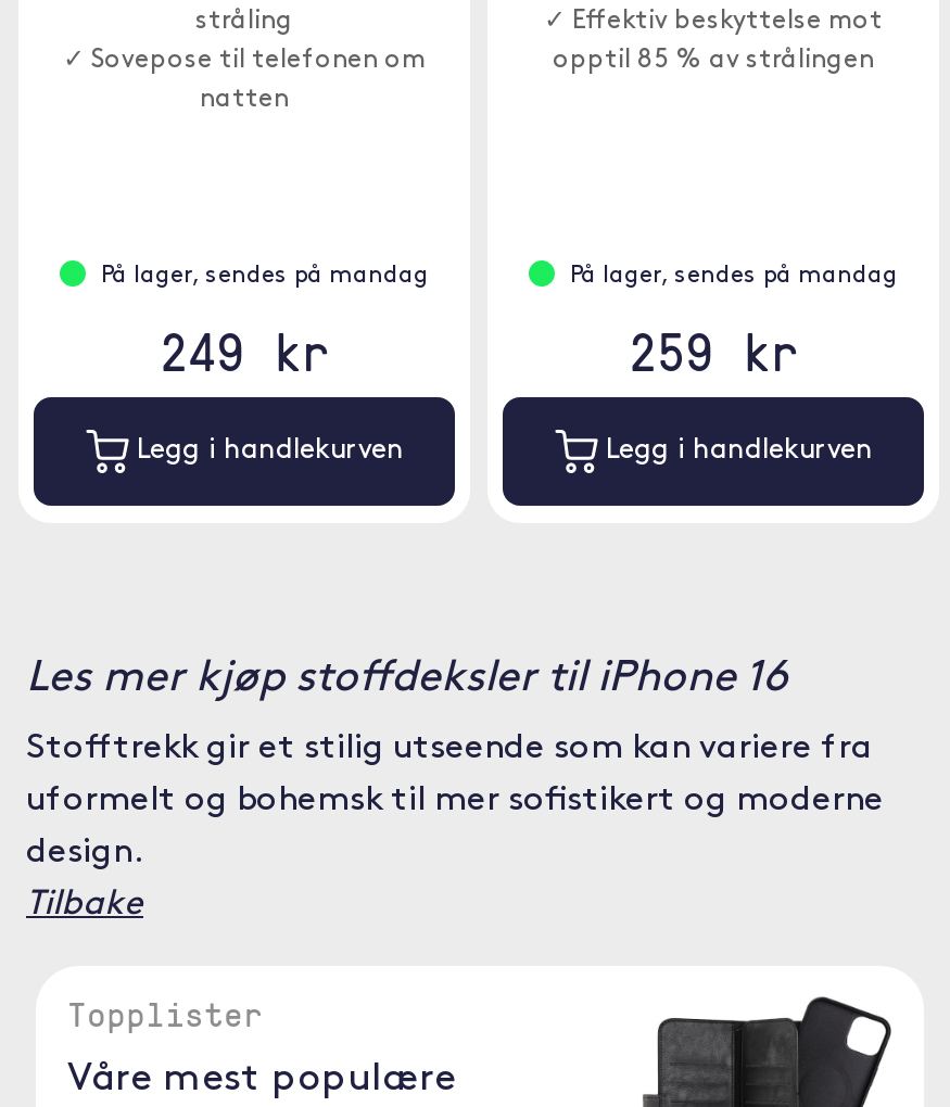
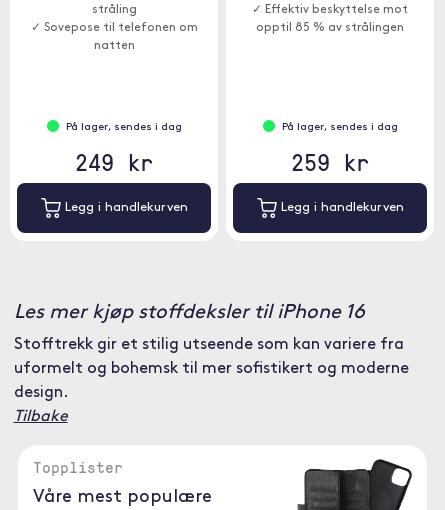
[101,265,429,289] På lager, sendes på mandag -> [65,122,181,133] På lager, sendes i dag
[570,265,898,289] På lager, sendes på mandag -> [281,122,397,133] På lager, sendes i dag

